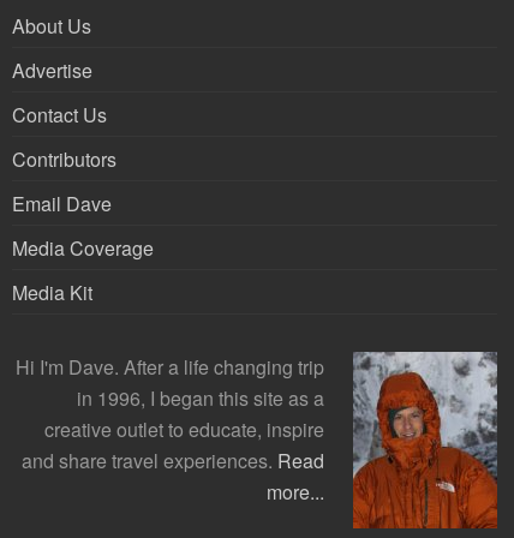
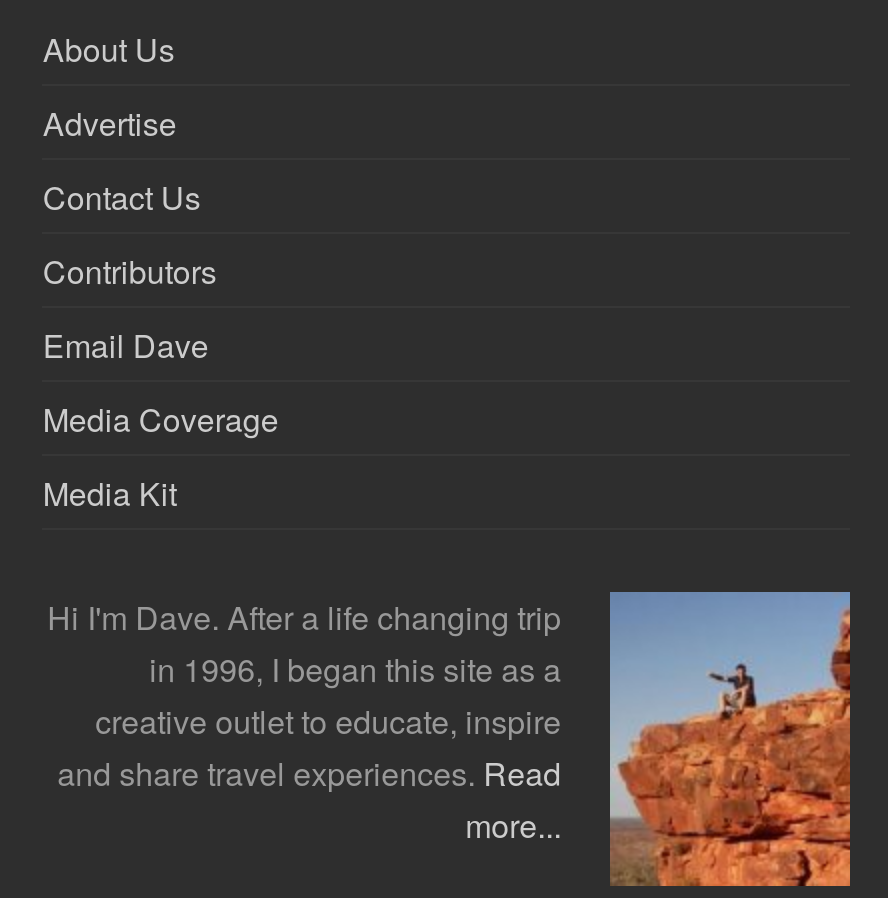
[352,351,498,530] [image] -> [608,590,852,888] [image]

